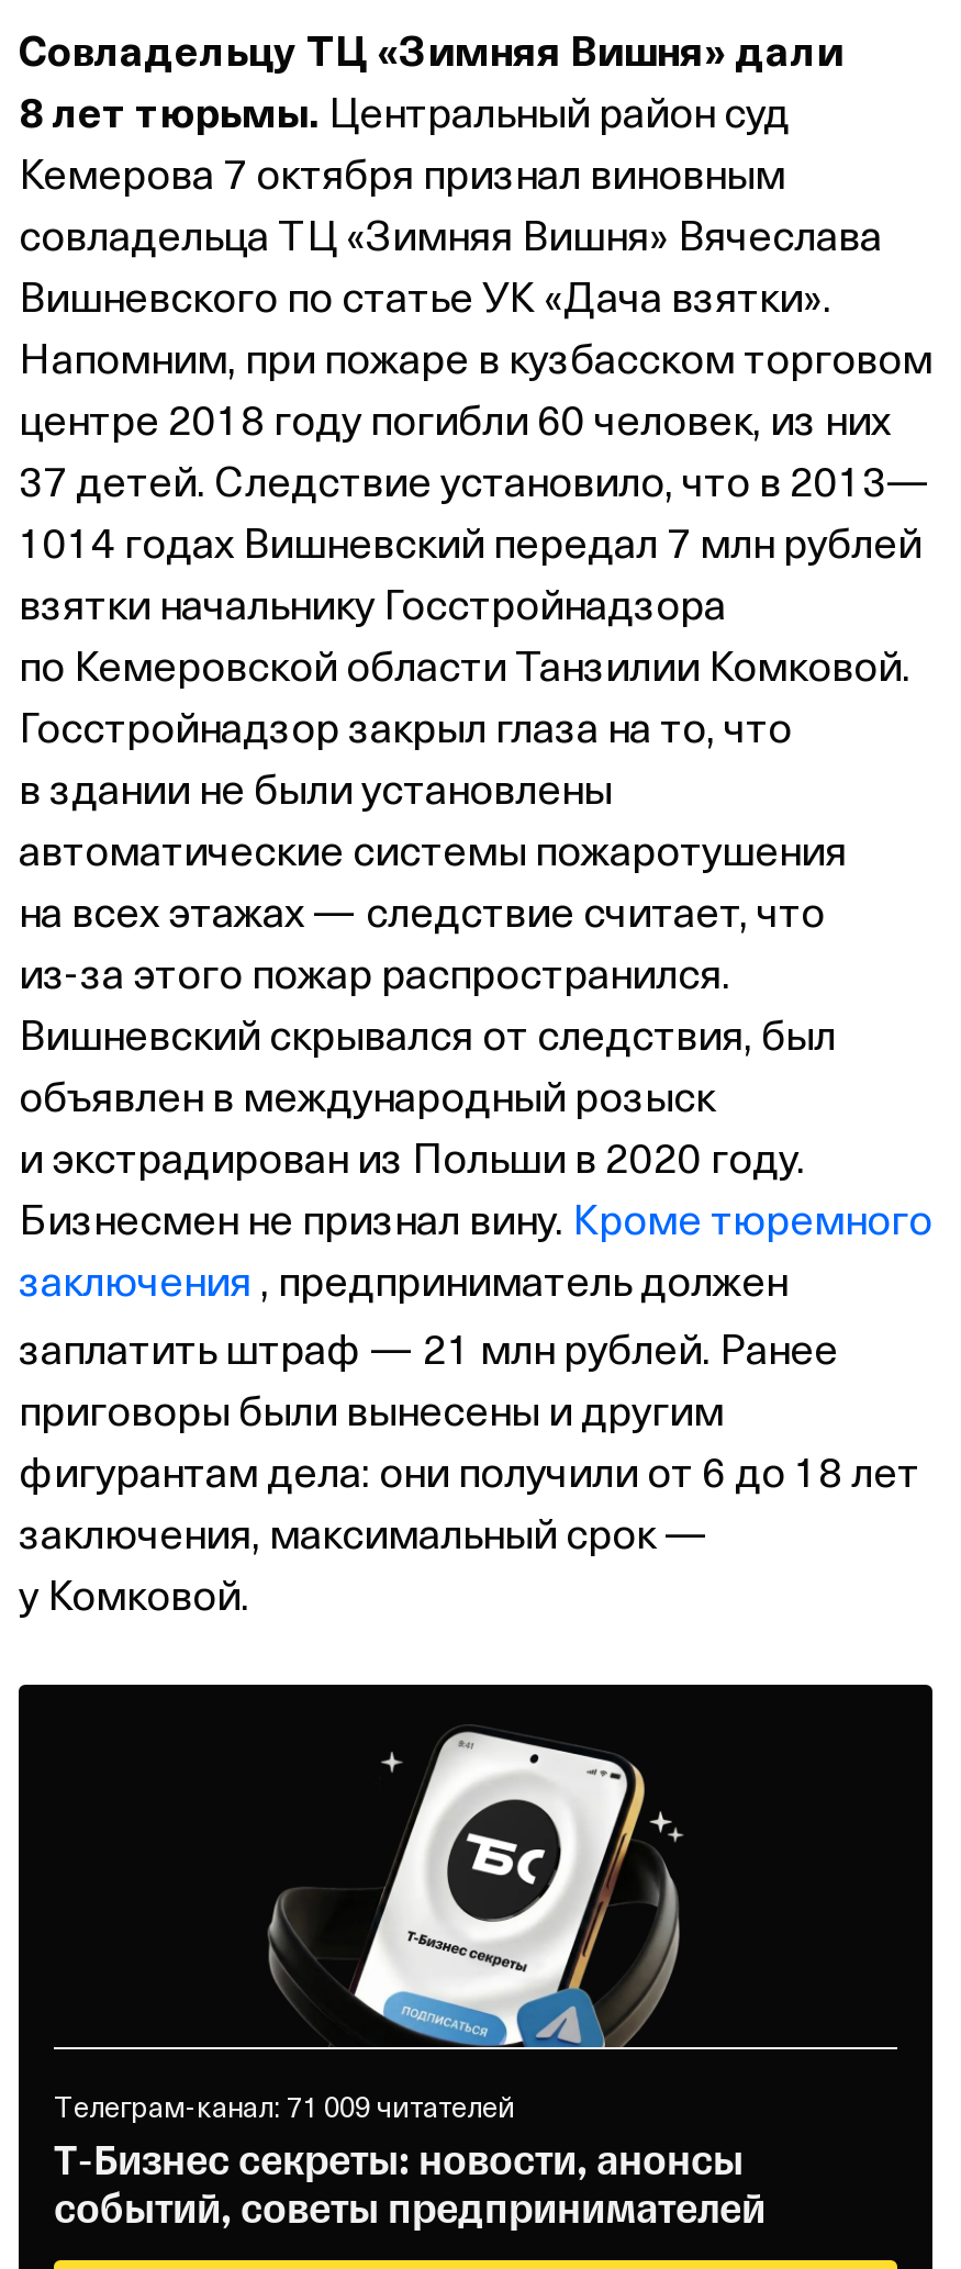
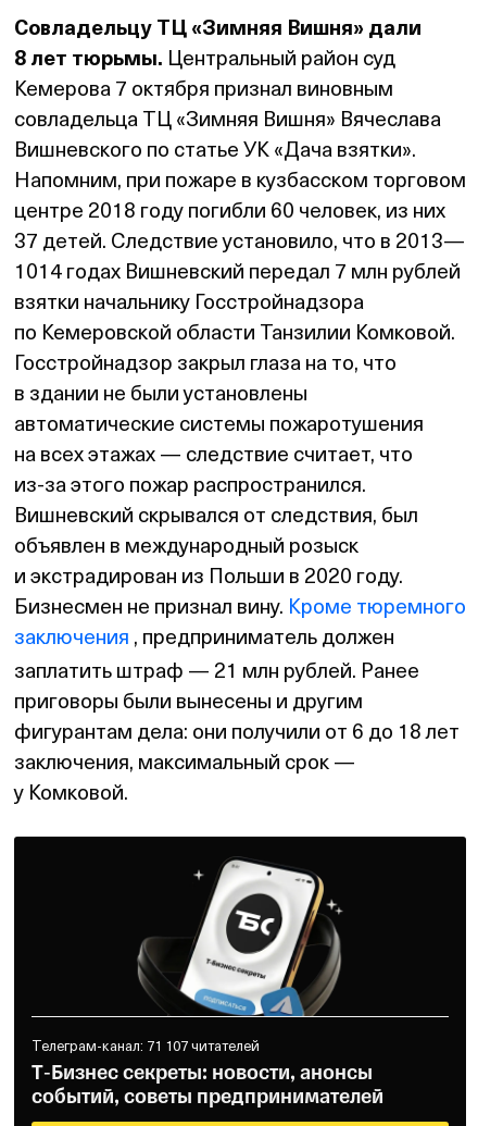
[54,2084,515,2126] Телеграм‑канал: 71 009 читателей -> [32,1034,260,1055] Телеграм‑канал: 71 107 читателей

